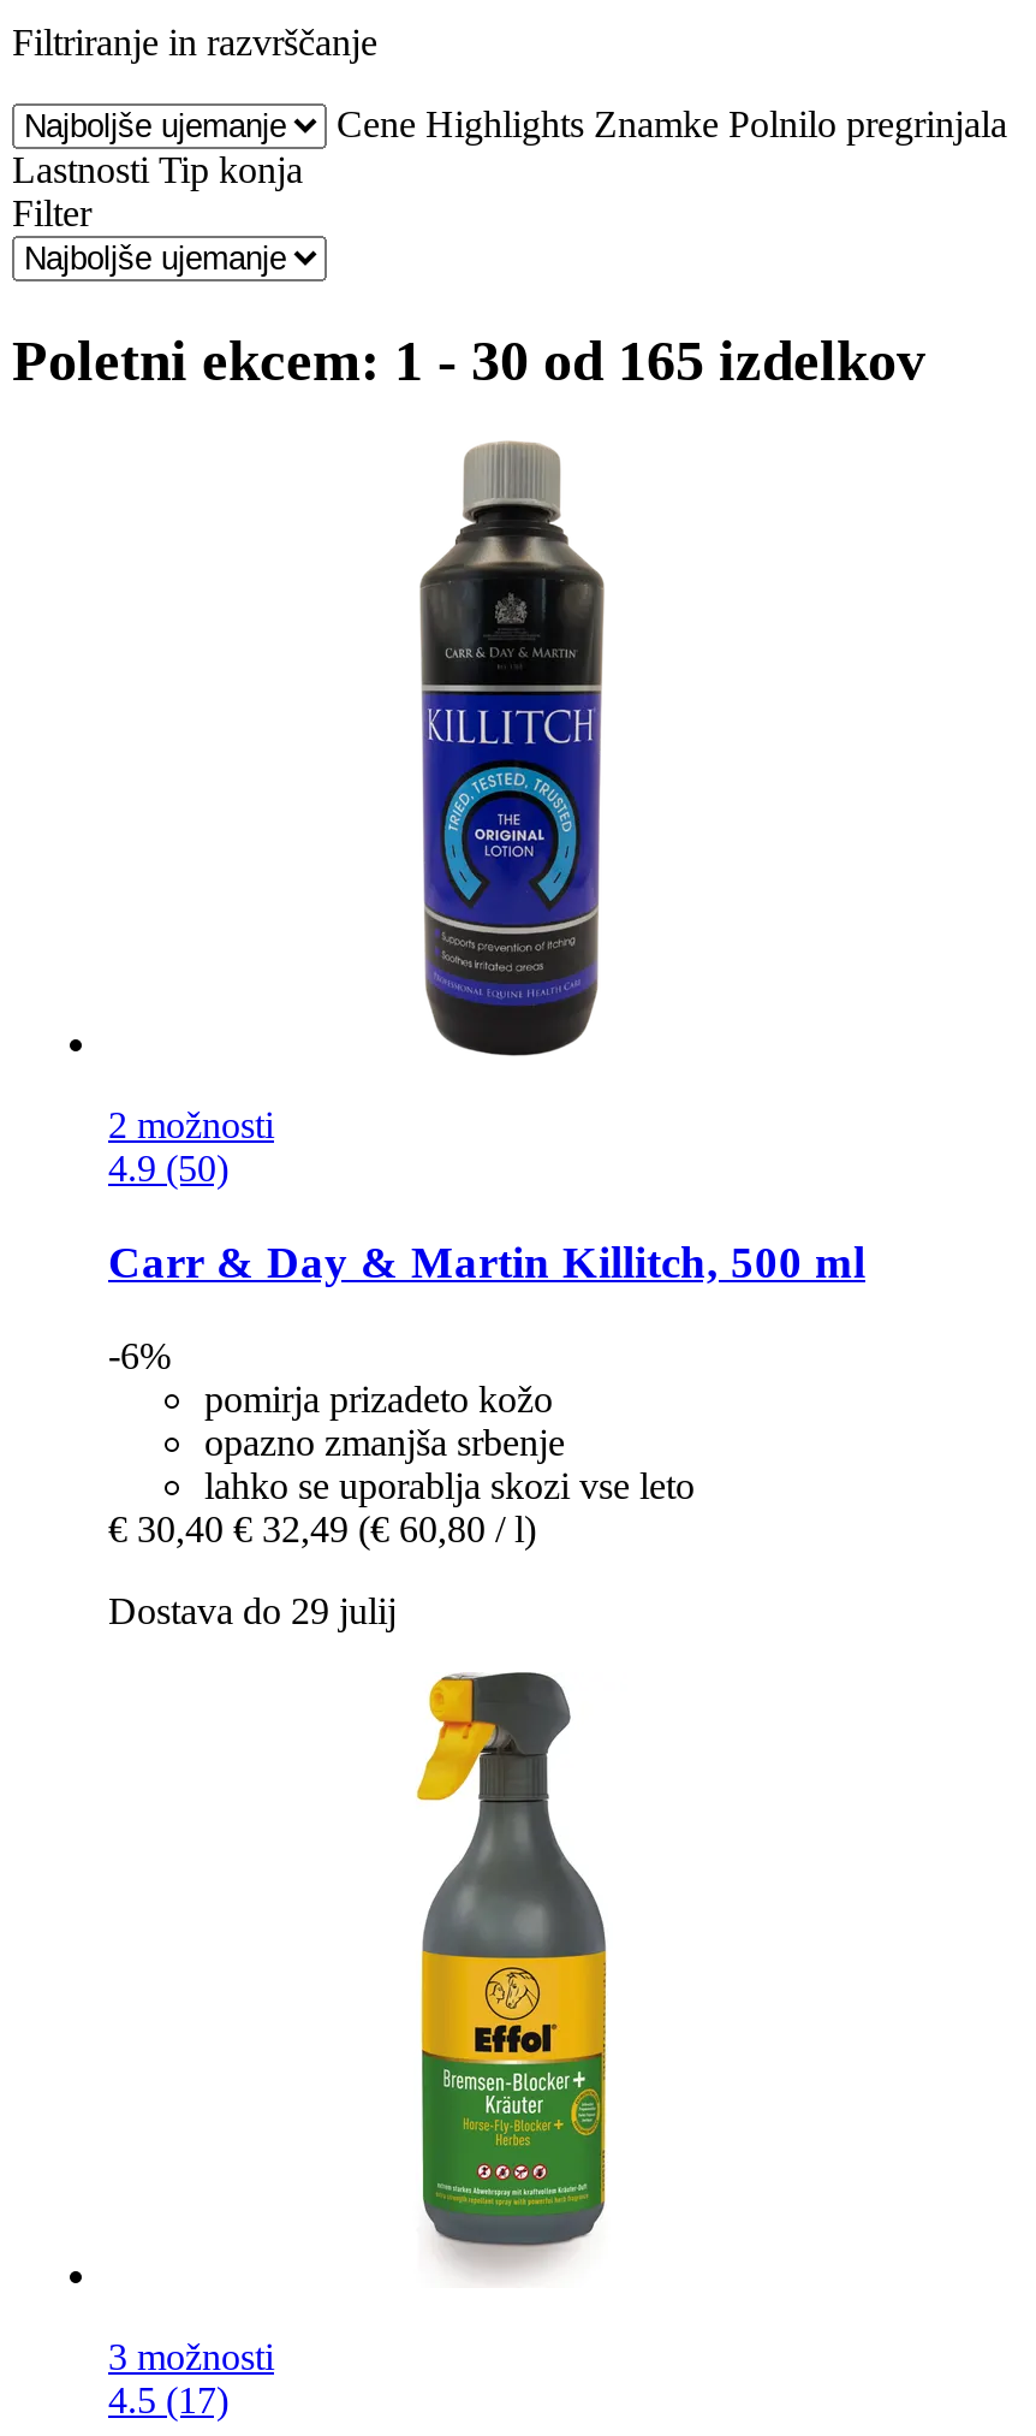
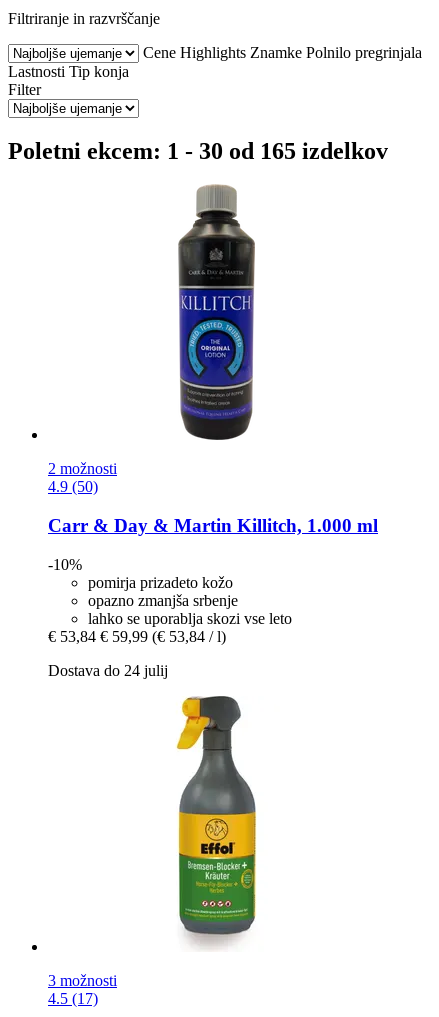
[108,1237,865,1288] Carr & Day & Martin Killitch, 500 ml -> [48,515,378,536] Carr & Day & Martin Killitch, 1.000 ml
[108,1335,171,1376] -6% -> [48,556,82,573] -10%
[108,1508,536,1549] € 30,40 € 32,49 (€ 60,80 / l) -> [48,628,226,645] € 53,84 € 59,99 (€ 53,84 / l)
[108,1590,397,1631] Dostava do 29 julij -> [48,662,168,679] Dostava do 24 julij

